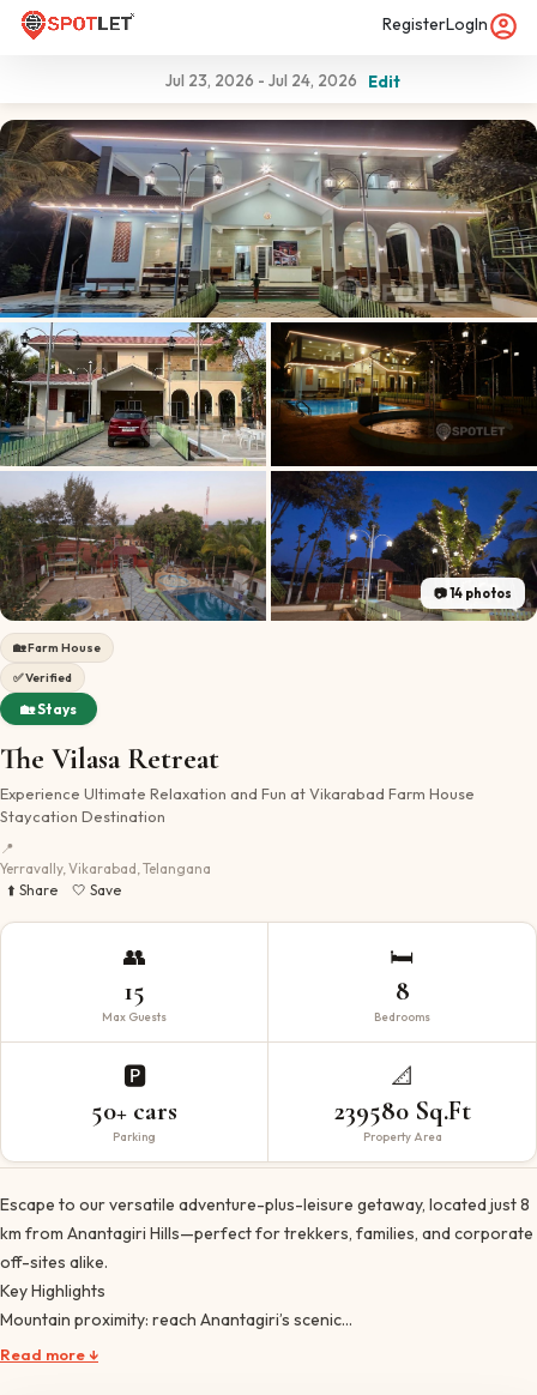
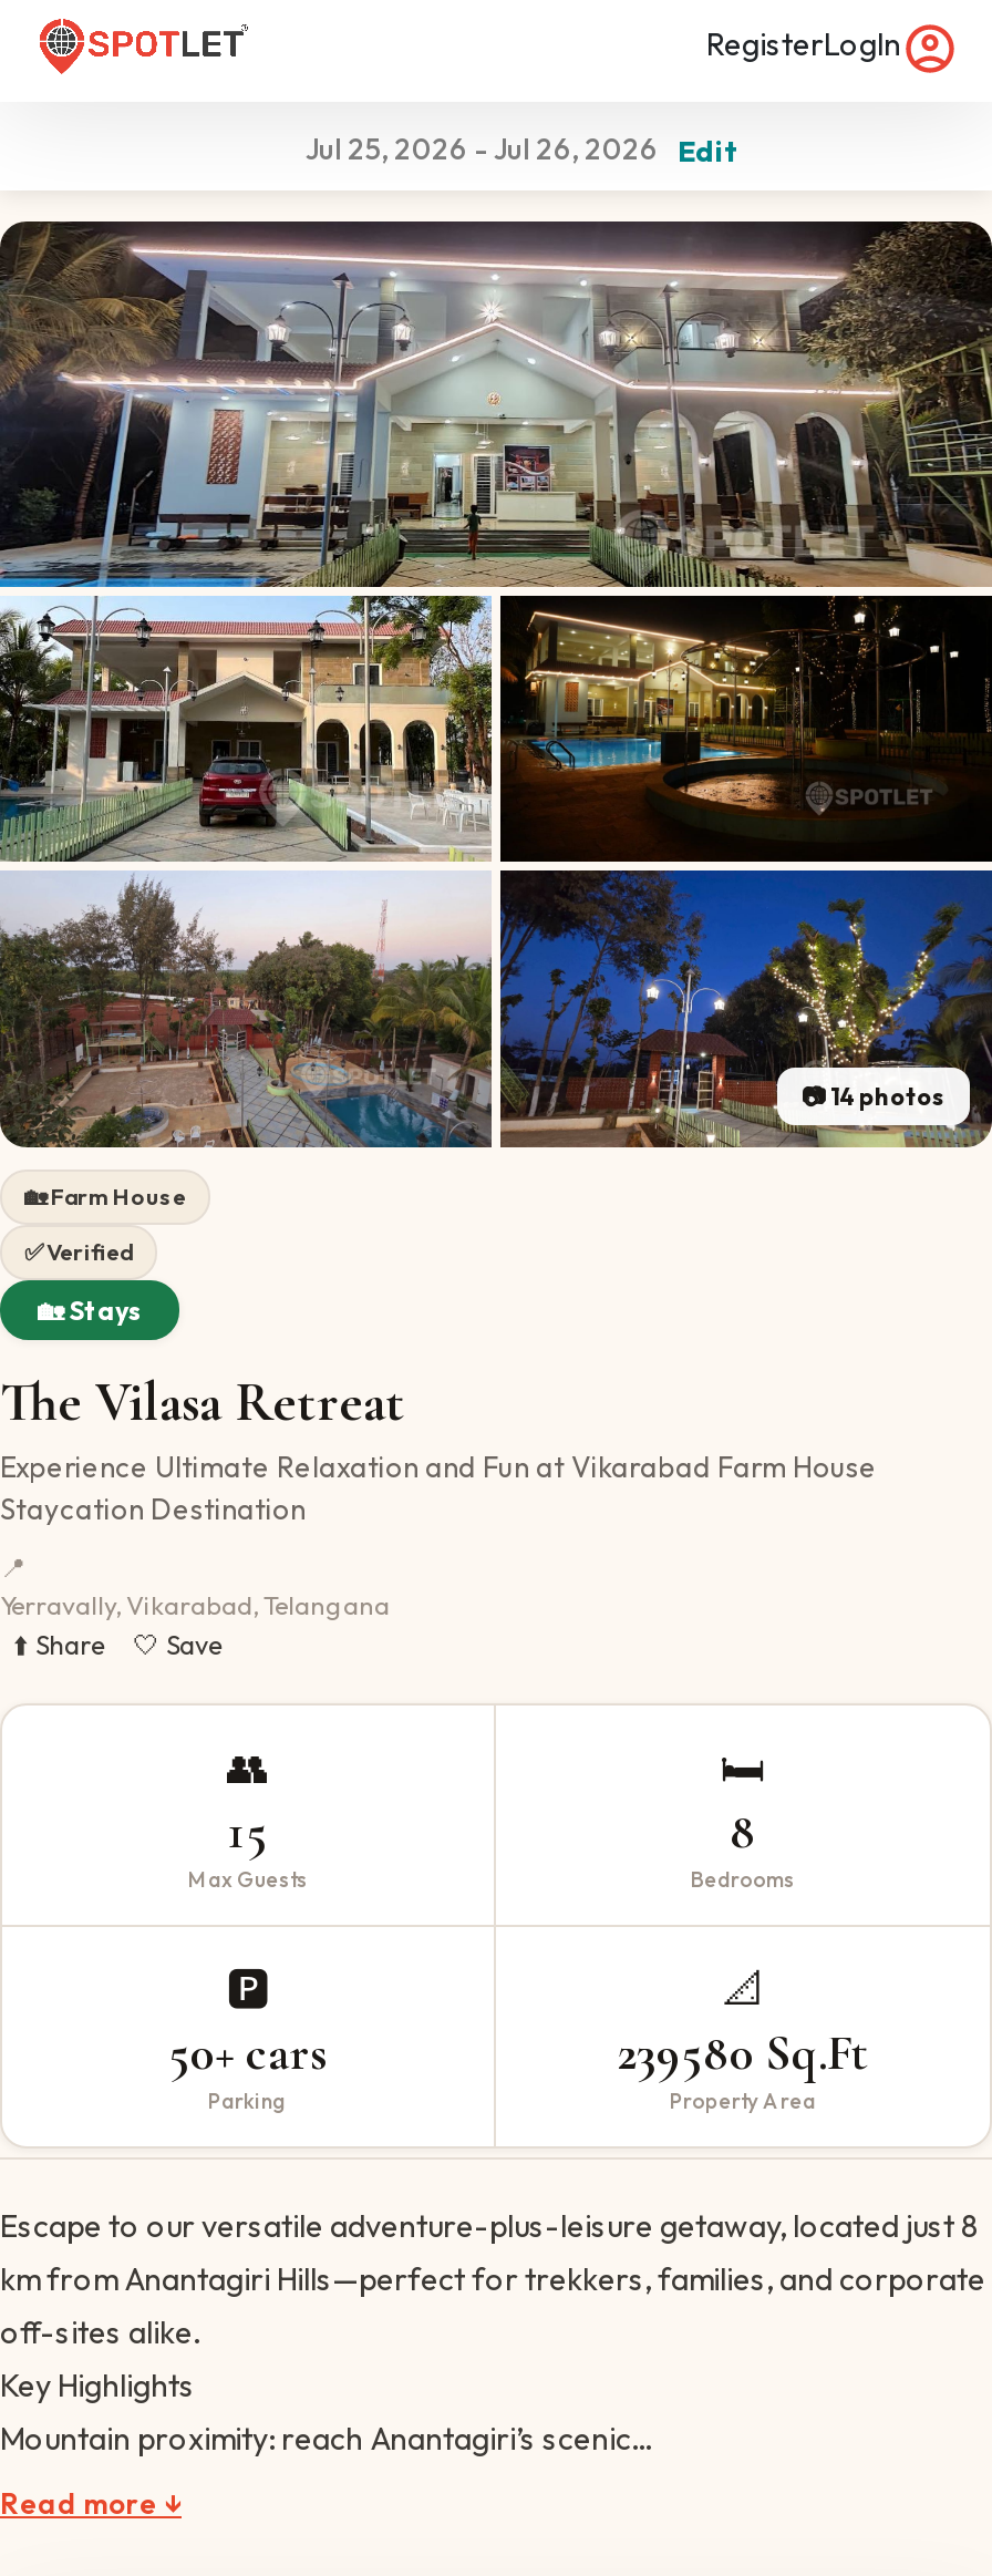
[165,71,400,91] Jul 23, 2026 - Jul 24, 2026 Edit -> [306,131,737,168] Jul 25, 2026 - Jul 26, 2026 Edit

